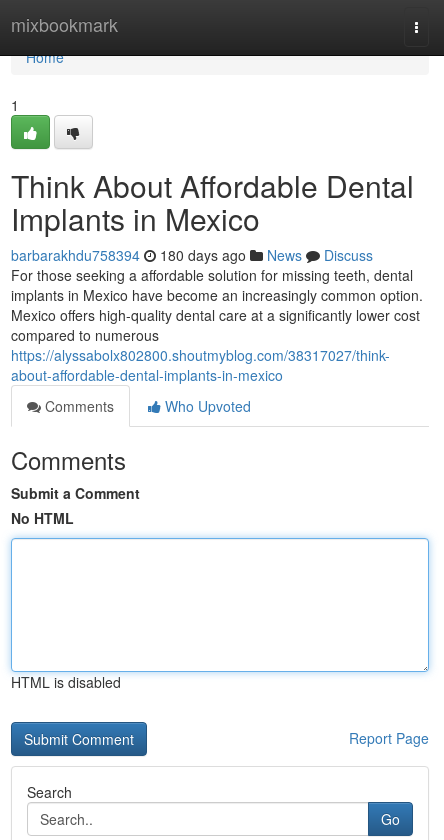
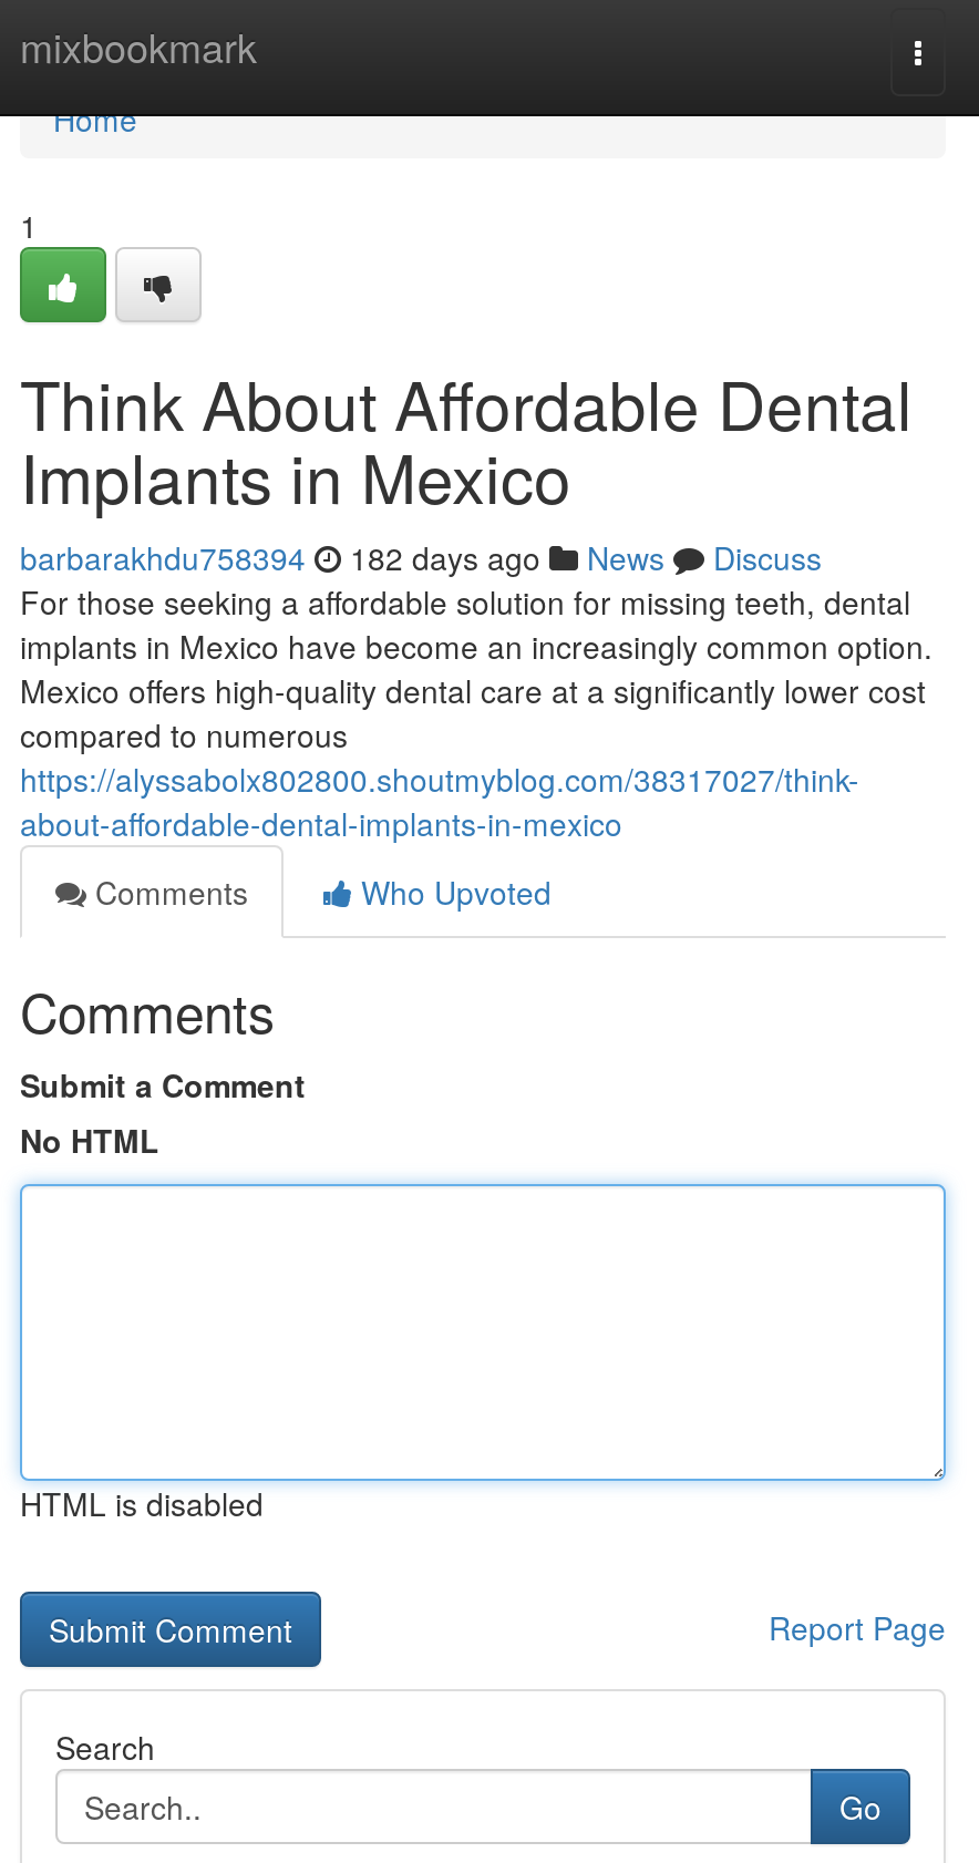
[11,245,373,265] barbarakhdu758394 180 days ago News Discuss -> [20,535,822,579] barbarakhdu758394 182 days ago News Discuss

